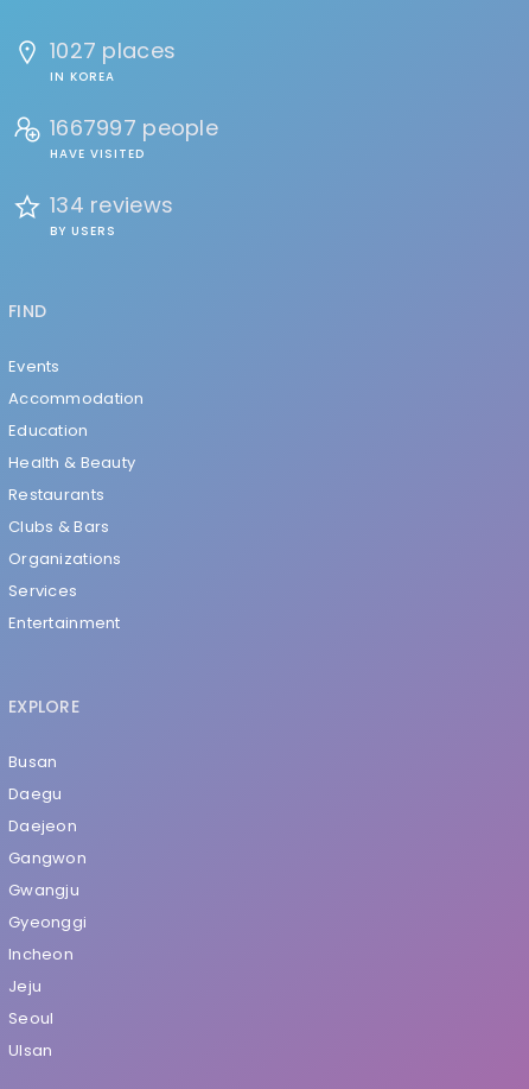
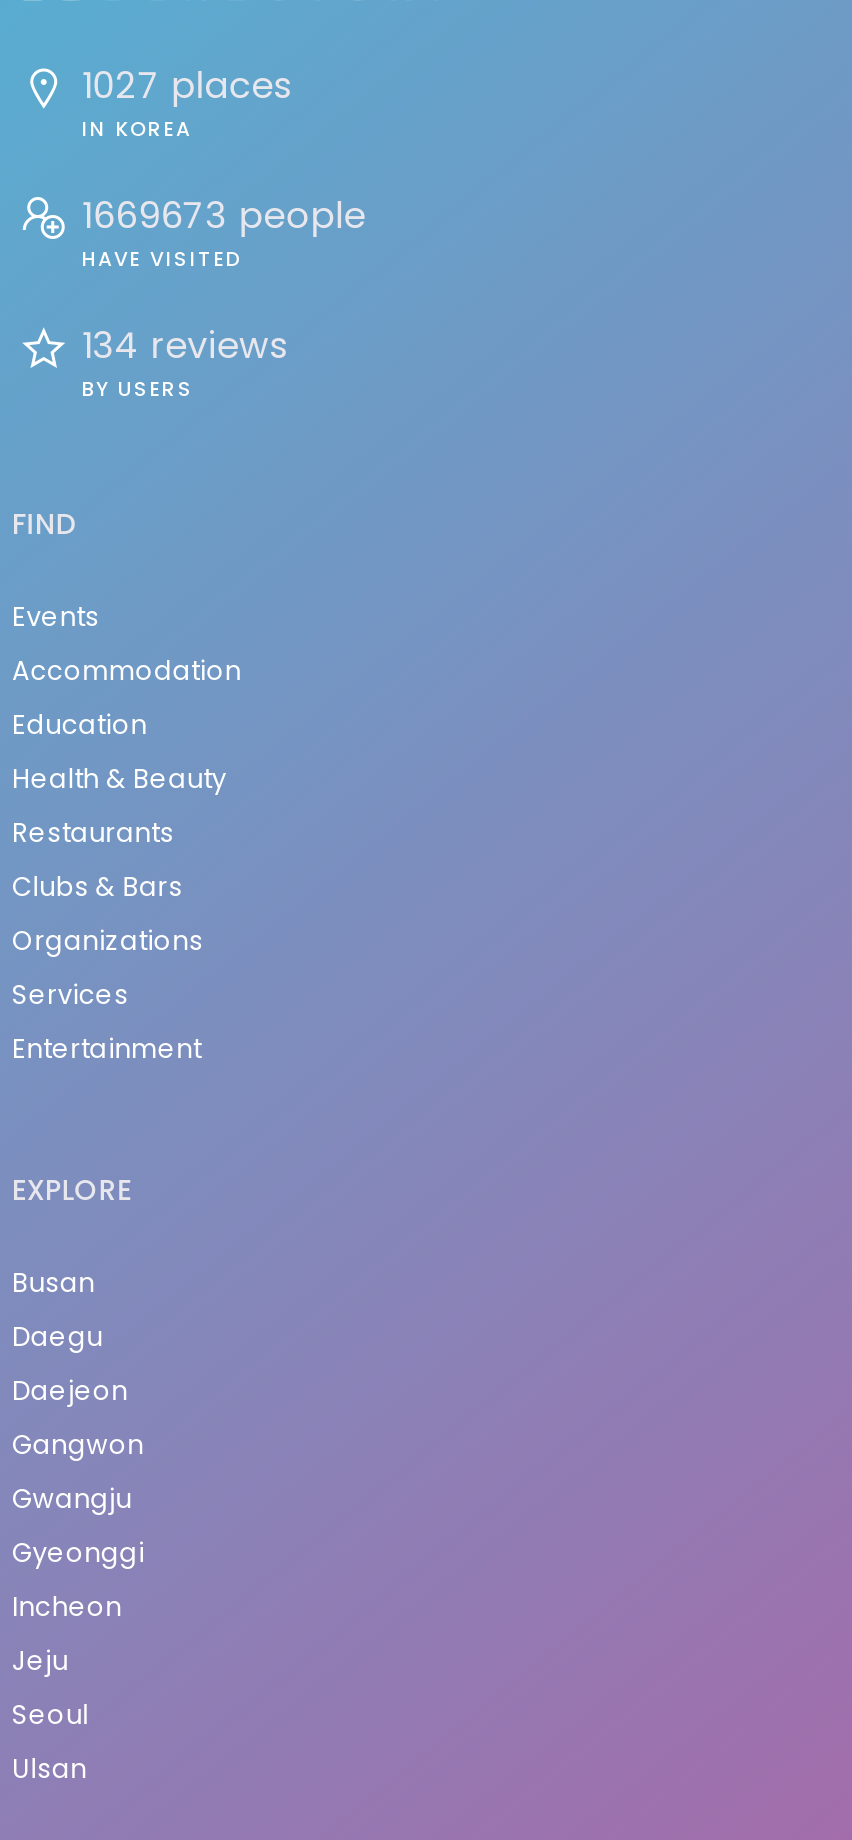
[50,113,218,142] 1667997 people -> [82,190,366,240] 1669673 people

